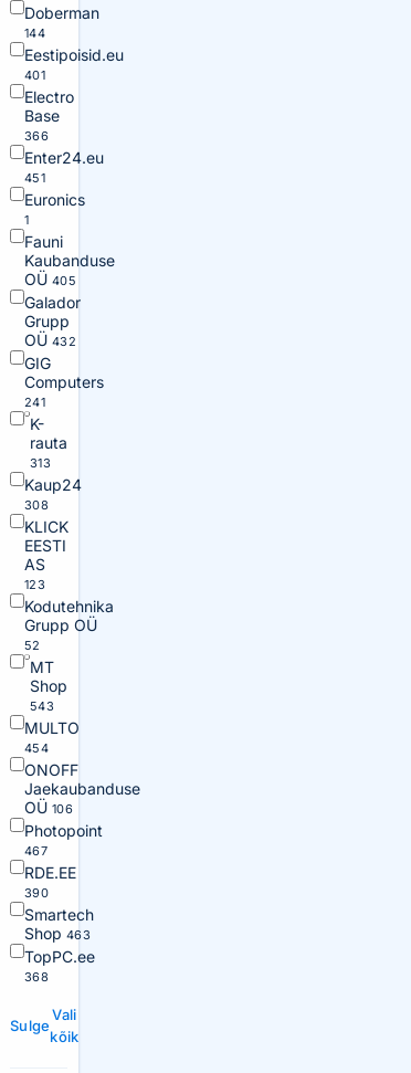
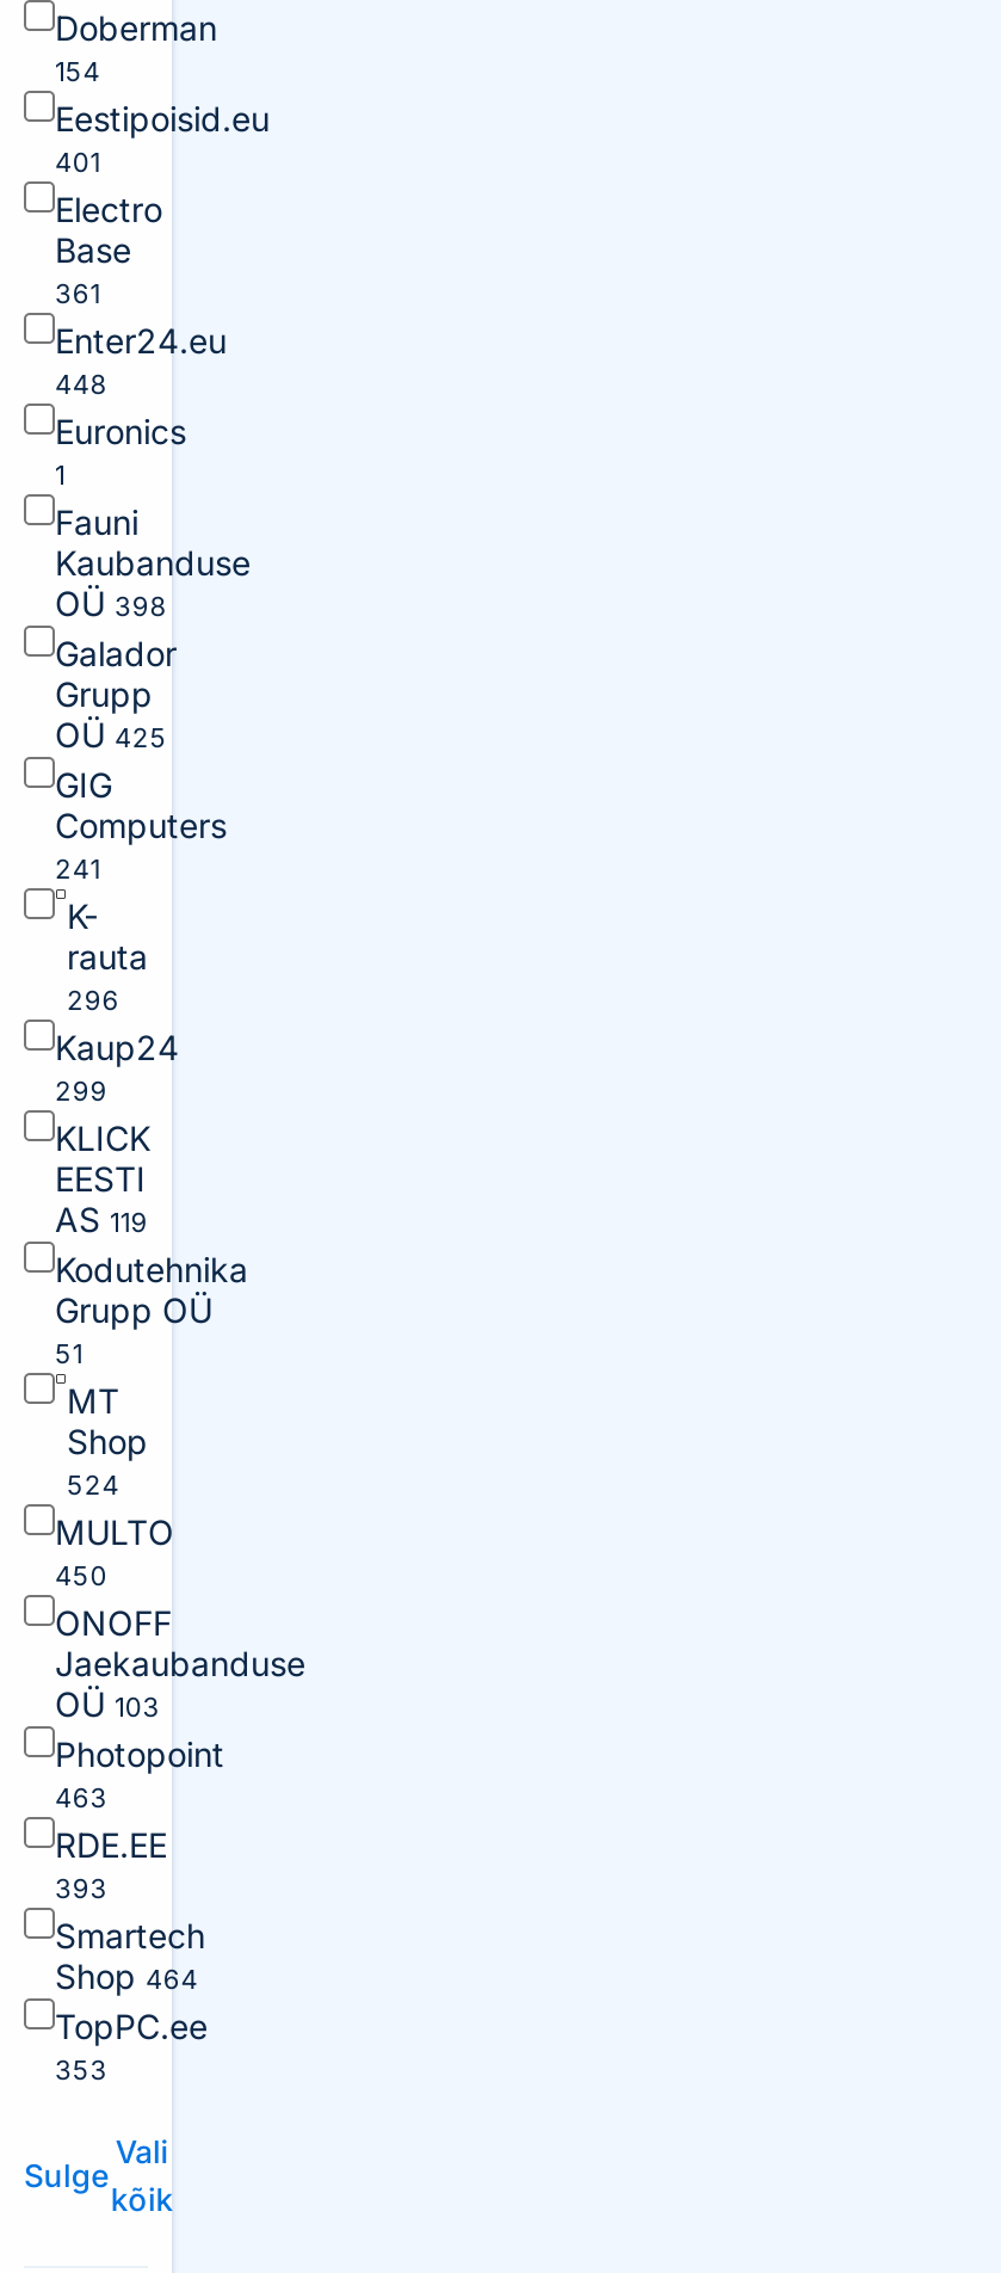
[24,25,46,41] 144 -> [55,55,101,88] 154
[24,128,49,144] 366 -> [55,277,101,310] 361
[24,170,46,186] 451 -> [55,368,108,401] 448
[24,270,76,288] OÜ 405 -> [55,583,168,623] OÜ 398
[24,330,76,349] OÜ 432 -> [55,714,168,754] OÜ 425
[30,455,51,471] 313 -> [67,984,120,1017] 296
[24,497,49,513] 308 -> [55,1074,108,1108] 299
[24,555,46,592] AS | 123 -> [55,1199,148,1239] AS 119
[24,638,41,653] 52 -> [55,1337,83,1370] 51
[30,698,54,714] 543 -> [67,1468,120,1502] 524
[24,740,49,756] 454 -> [55,1559,108,1593] 450
[24,798,73,817] OÜ 106 -> [55,1683,160,1724] OÜ 103
[24,843,48,859] 467 -> [55,1781,108,1815] 463
[24,885,49,901] 390 -> [55,1872,108,1905] 393
[24,924,91,943] Shop 463 -> [55,1955,199,1996] Shop 464
[24,969,49,985] 368 -> [55,2053,108,2087] 353

